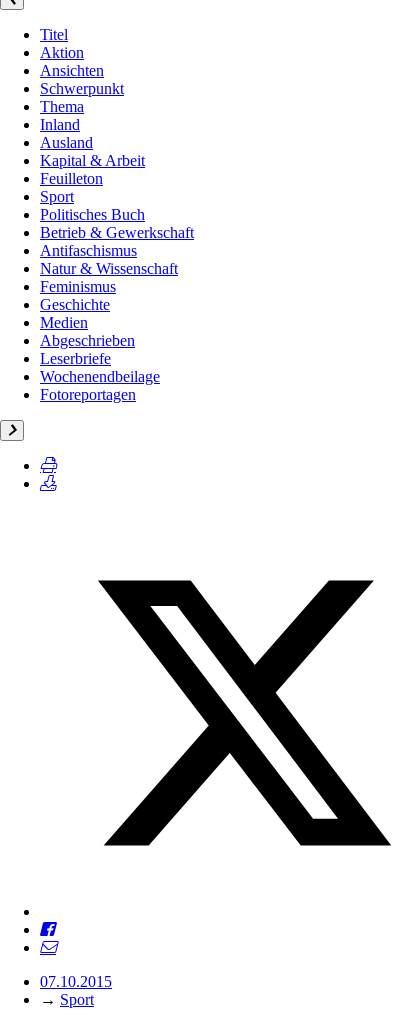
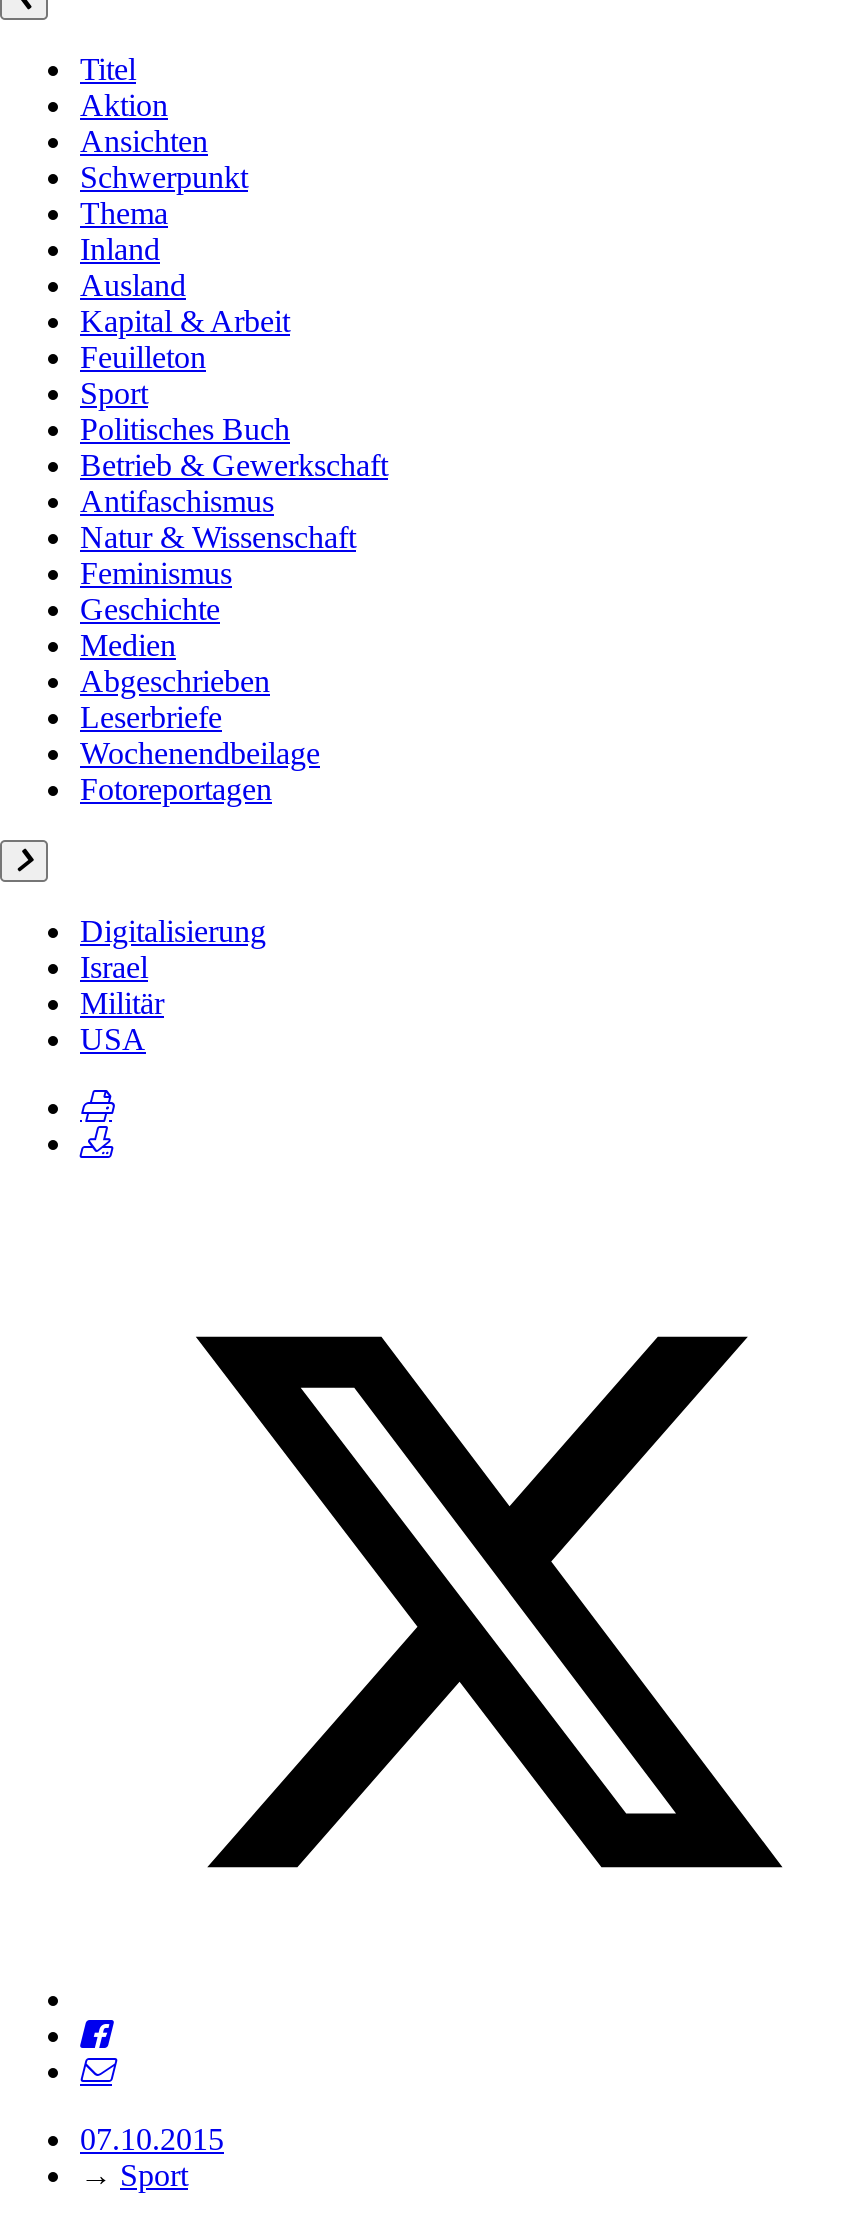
none -> [80,914,266,1056] Digitalisierung | Israel | Militär | USA

